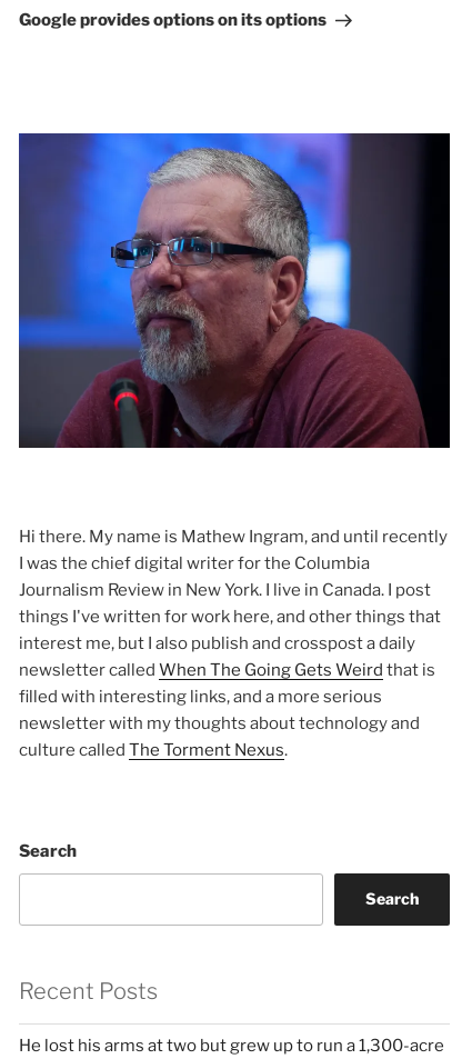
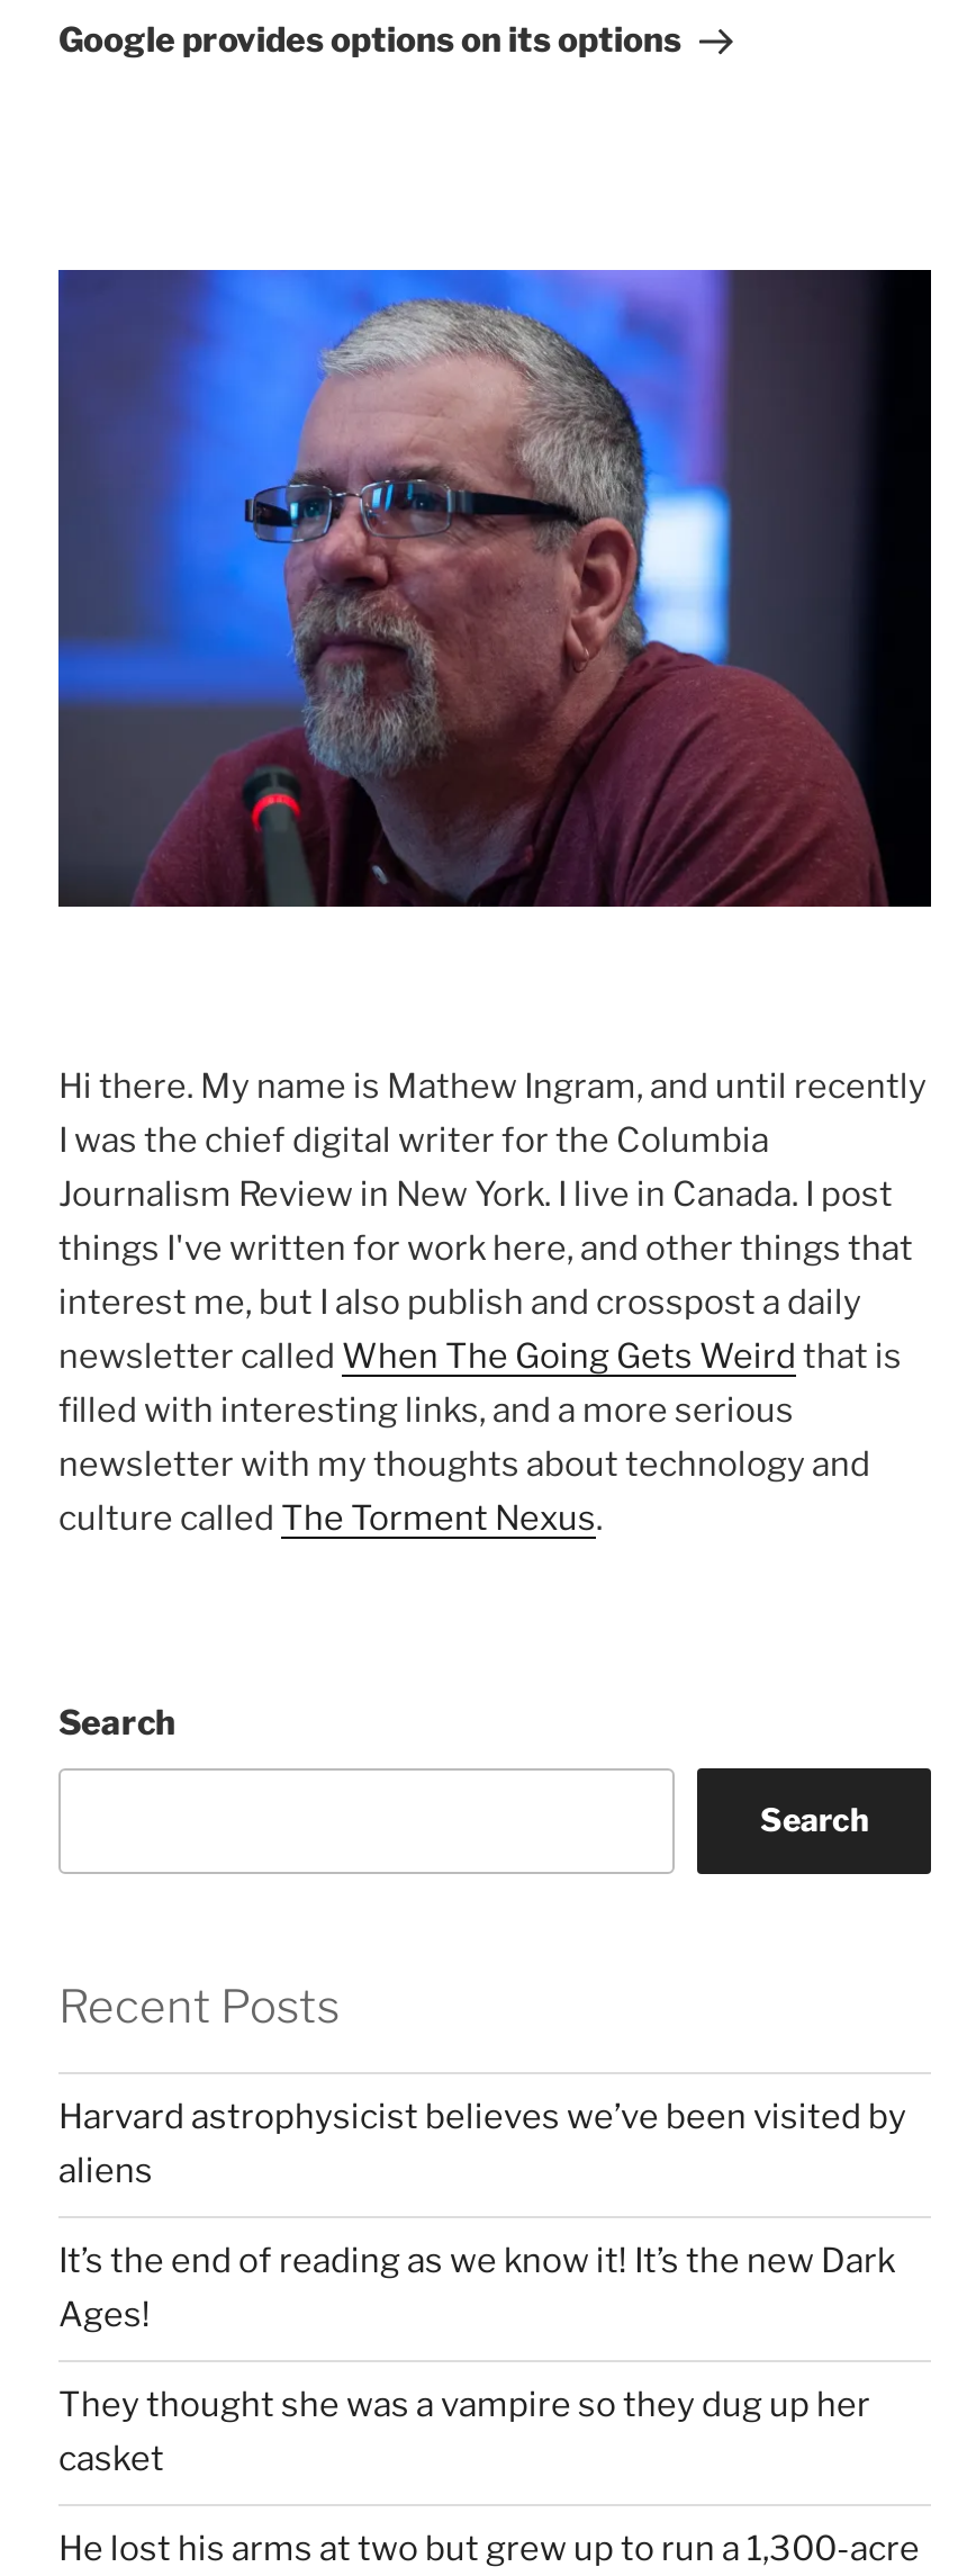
none -> [58,2097,906,2479] Harvard astrophysicist believes we’ve been visited by | aliens | It’s the end of reading as we know it! It’s the new Dark | Ages! | They thought she was a vampire so they dug up her | casket

